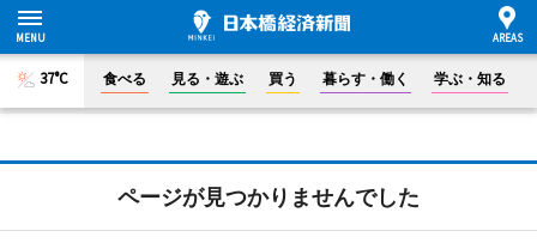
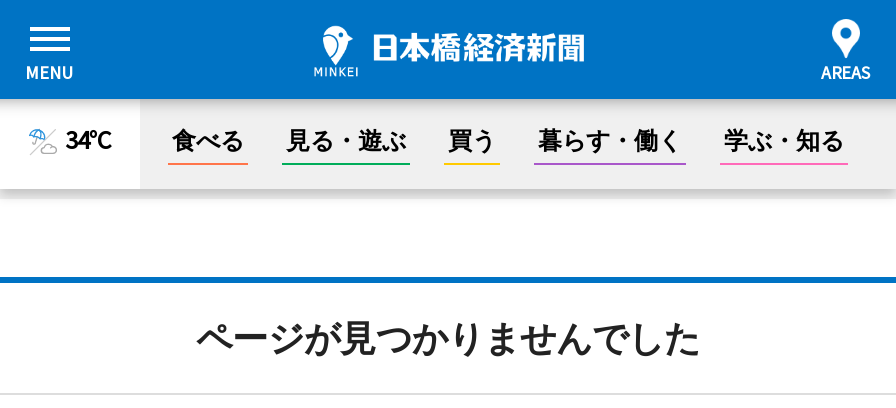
[39,69,506,89] 37°C 食べる 見る・遊ぶ 買う 暮らす・働く 学ぶ・知る -> [65,124,844,158] 34°C 食べる 見る・遊ぶ 買う 暮らす・働く 学ぶ・知る

